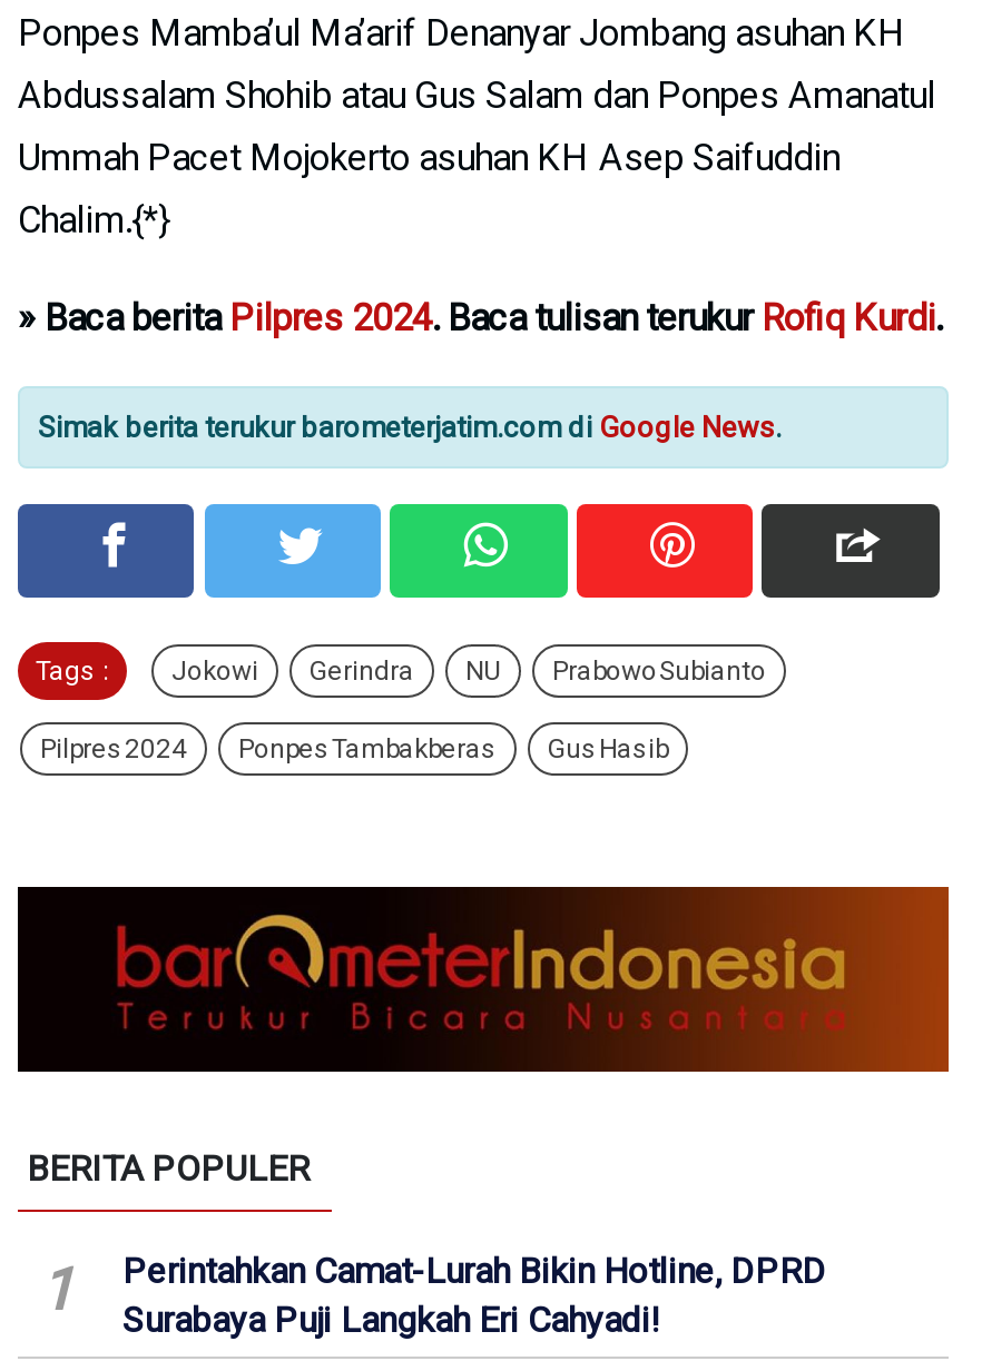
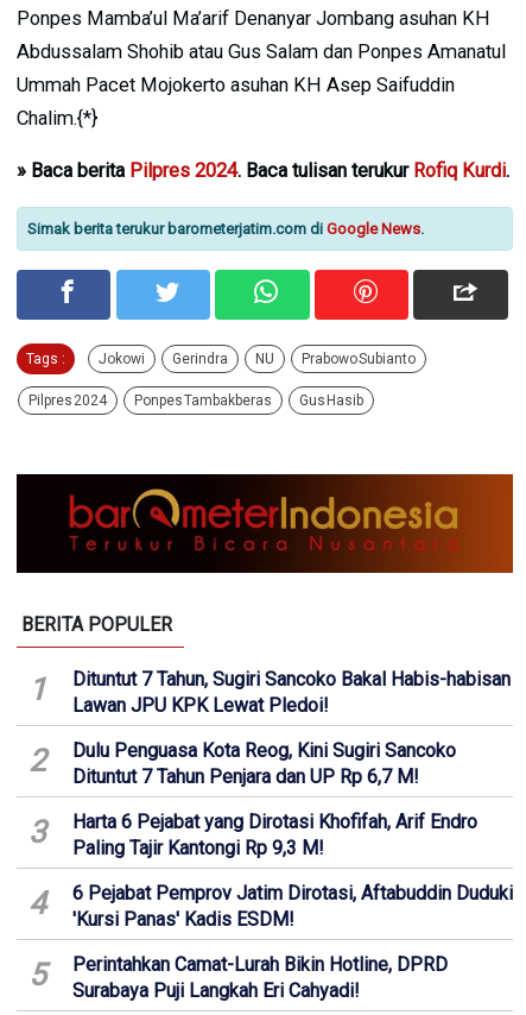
none -> [28,667,513,993] Dituntut 7 Tahun, Sugiri Sancoko Bakal Habis-habisan | Lawan JPU KPK Lewat Pledoi! | 2 | Dulu Penguasa Kota Reog, Kini Sugiri Sancoko | Dituntut 7 Tahun Penjara dan UP Rp 6,7 M! | 3 | Harta 6 Pejabat yang Dirotasi Khofifah, Arif Endro | Paling Tajir Kantongi Rp 9,3 M! | 4 | 6 Pejabat Pemprov Jatim Dirotasi, Aftabuddin Duduki | 'Kursi Panas' Kadis ESDM! | 5

